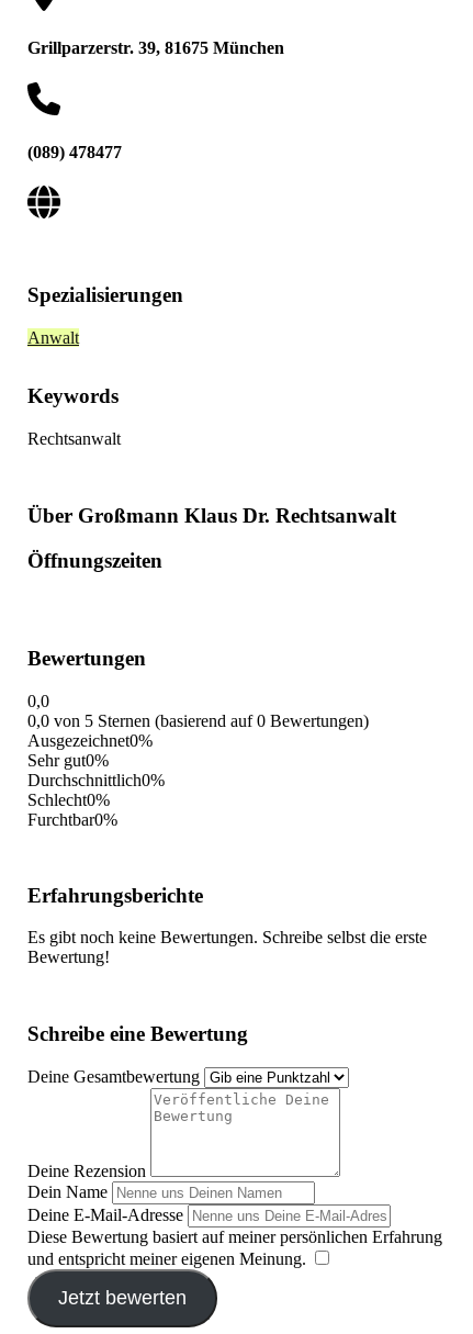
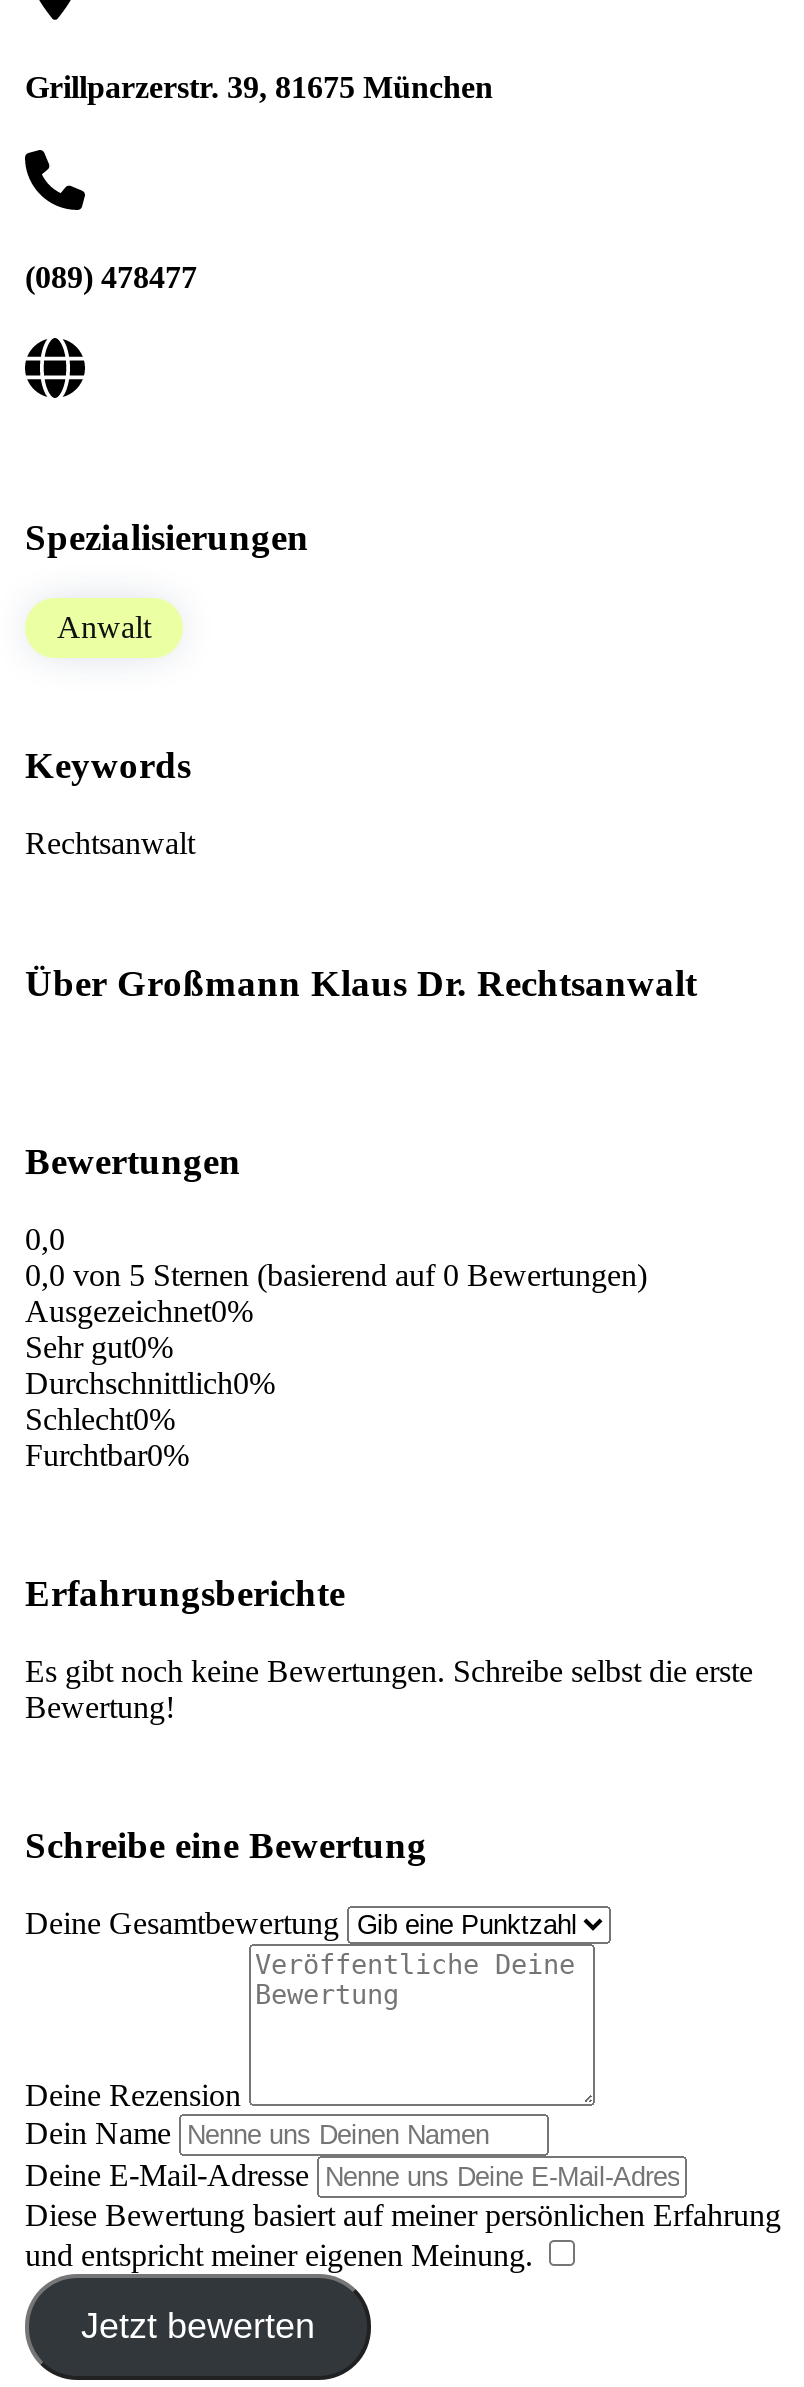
moved [27,385,396,527] -> [25,745,697,1004]: Keywords | Rechtsanwalt | Über Großmann Klaus Dr. Rechtsanwalt
[27,549,162,572] Öffnungszeiten -> none

